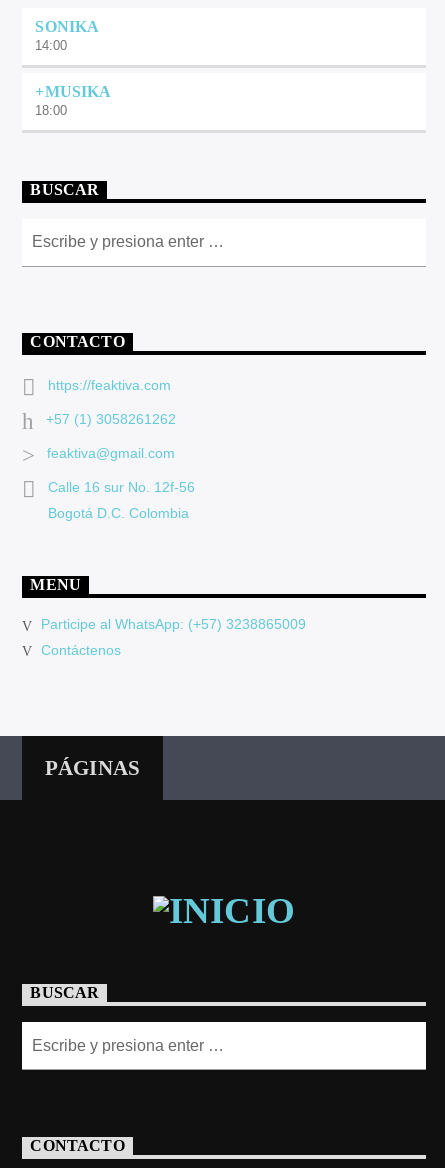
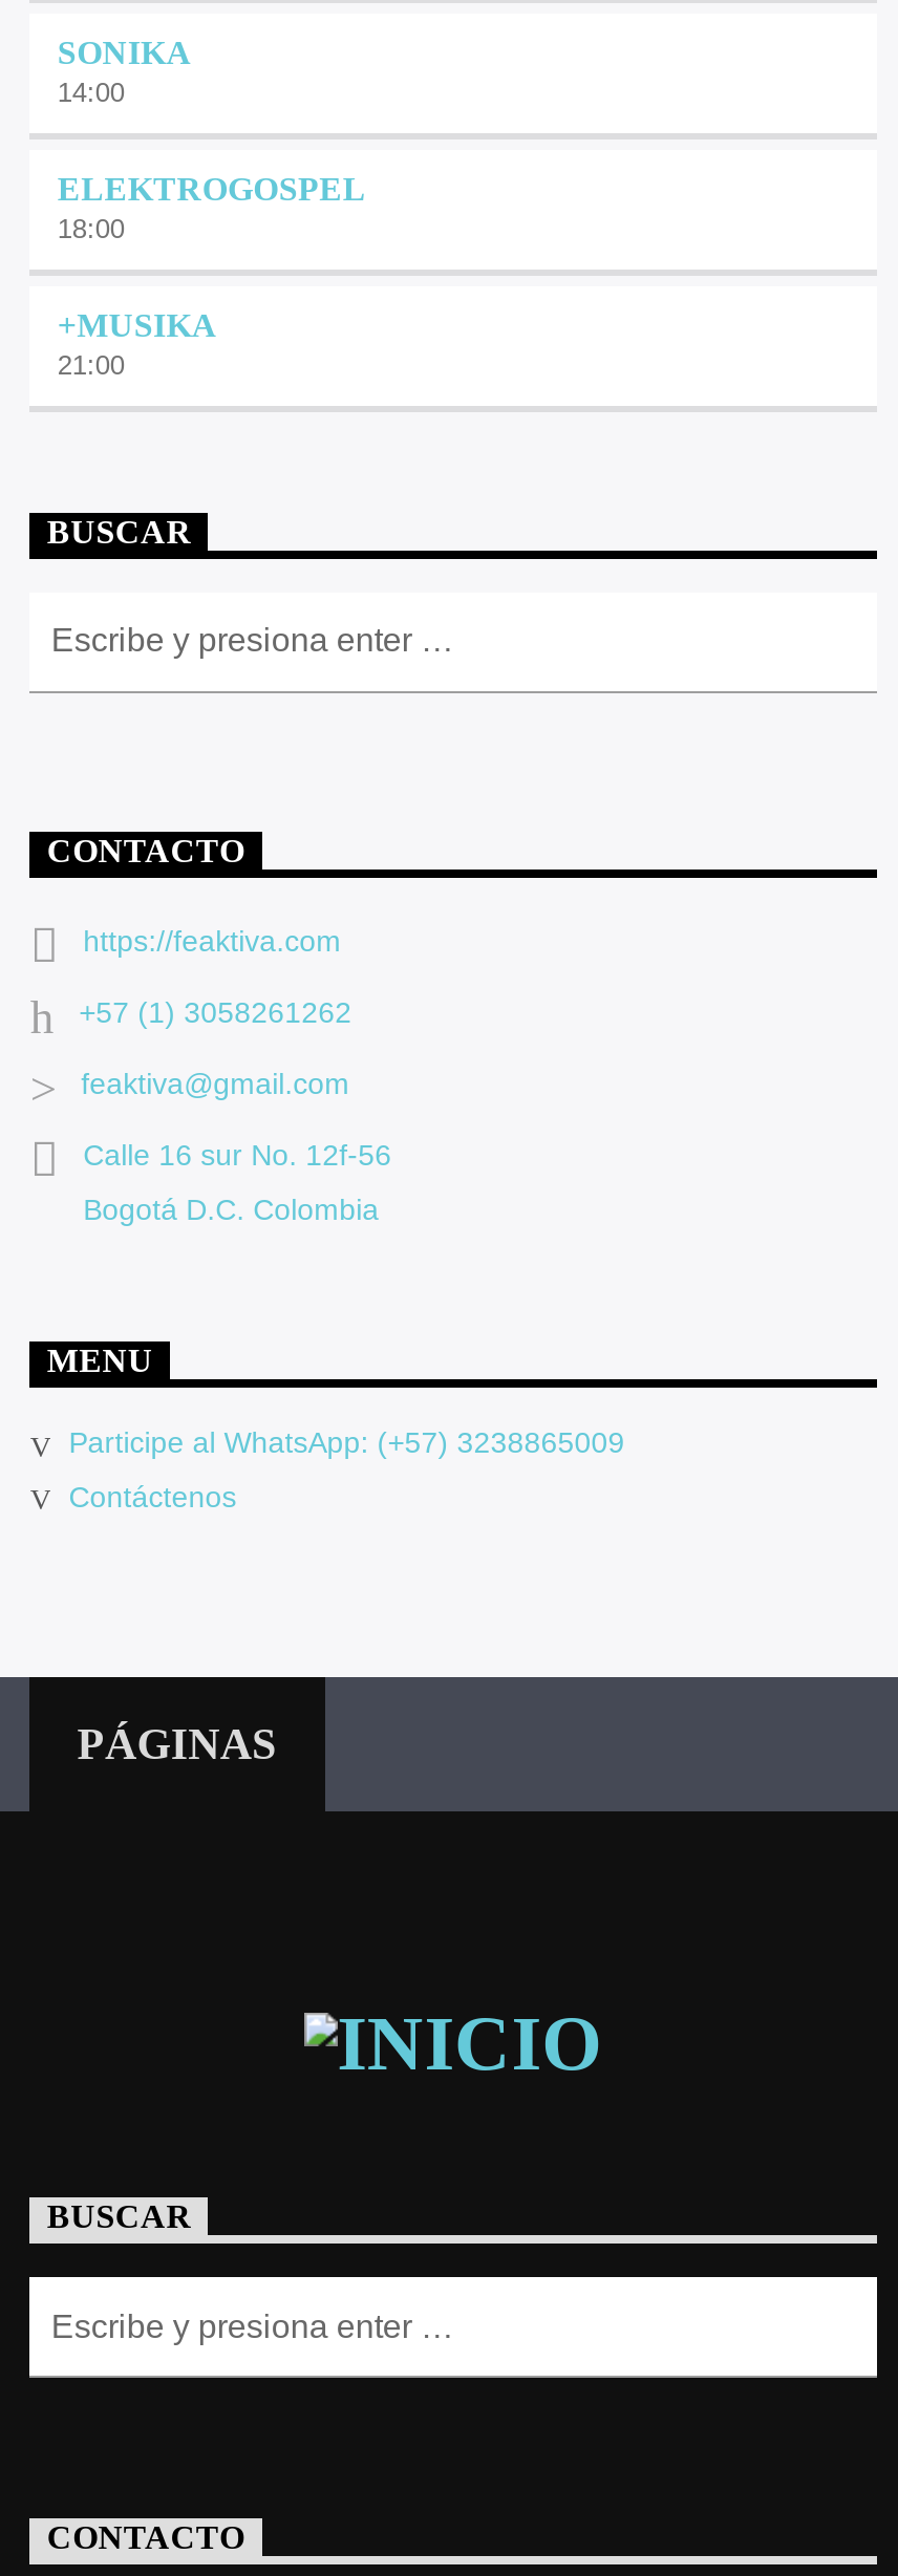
none -> [57,170,366,243] ELEKTROGOSPEL | 18:00
[35,102,67,117] 18:00 -> [57,348,125,380] 21:00

